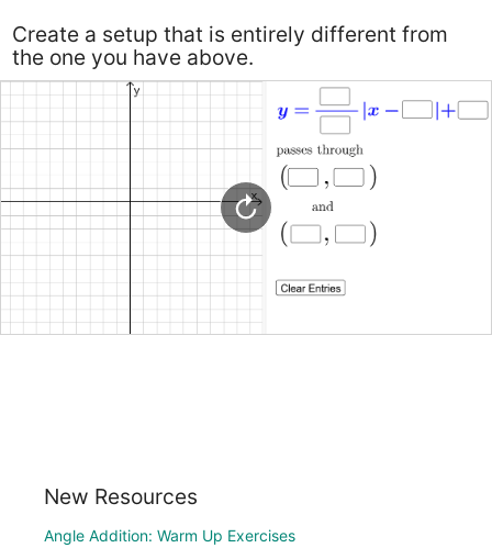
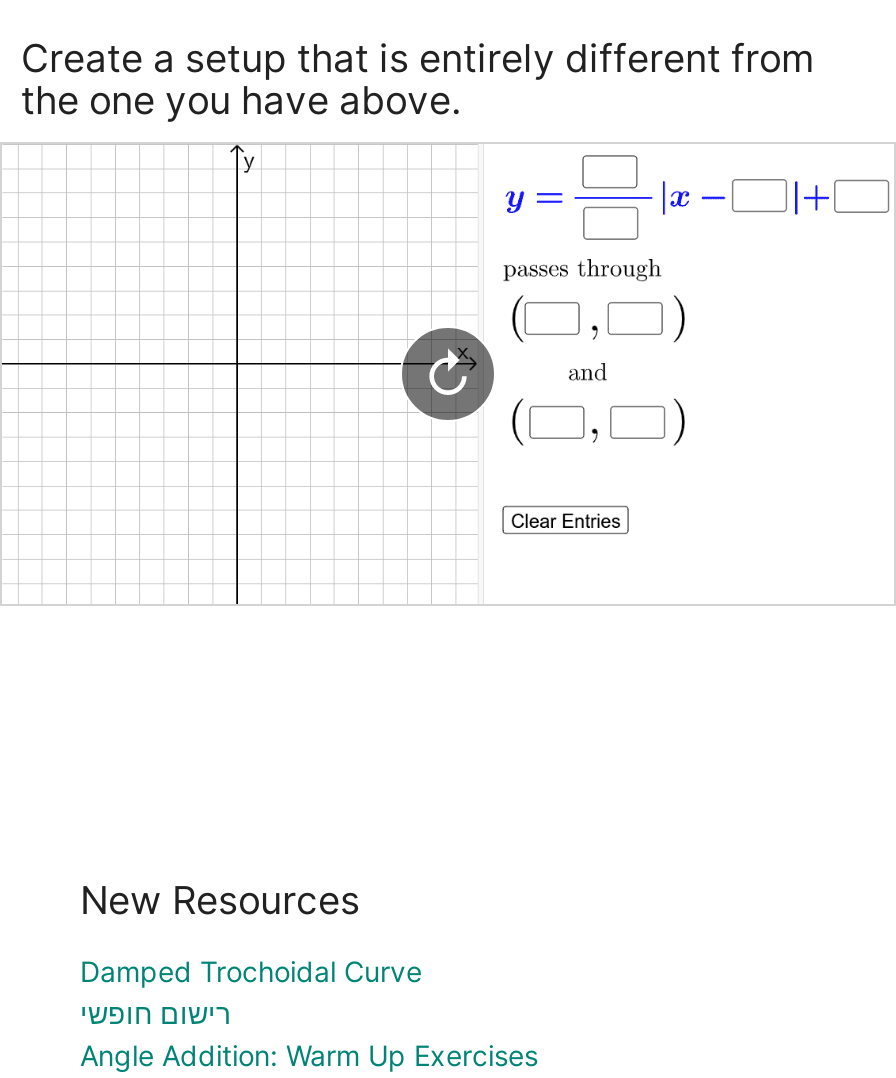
none -> [80,954,422,1030] Damped Trochoidal Curve | רישום חופשי

